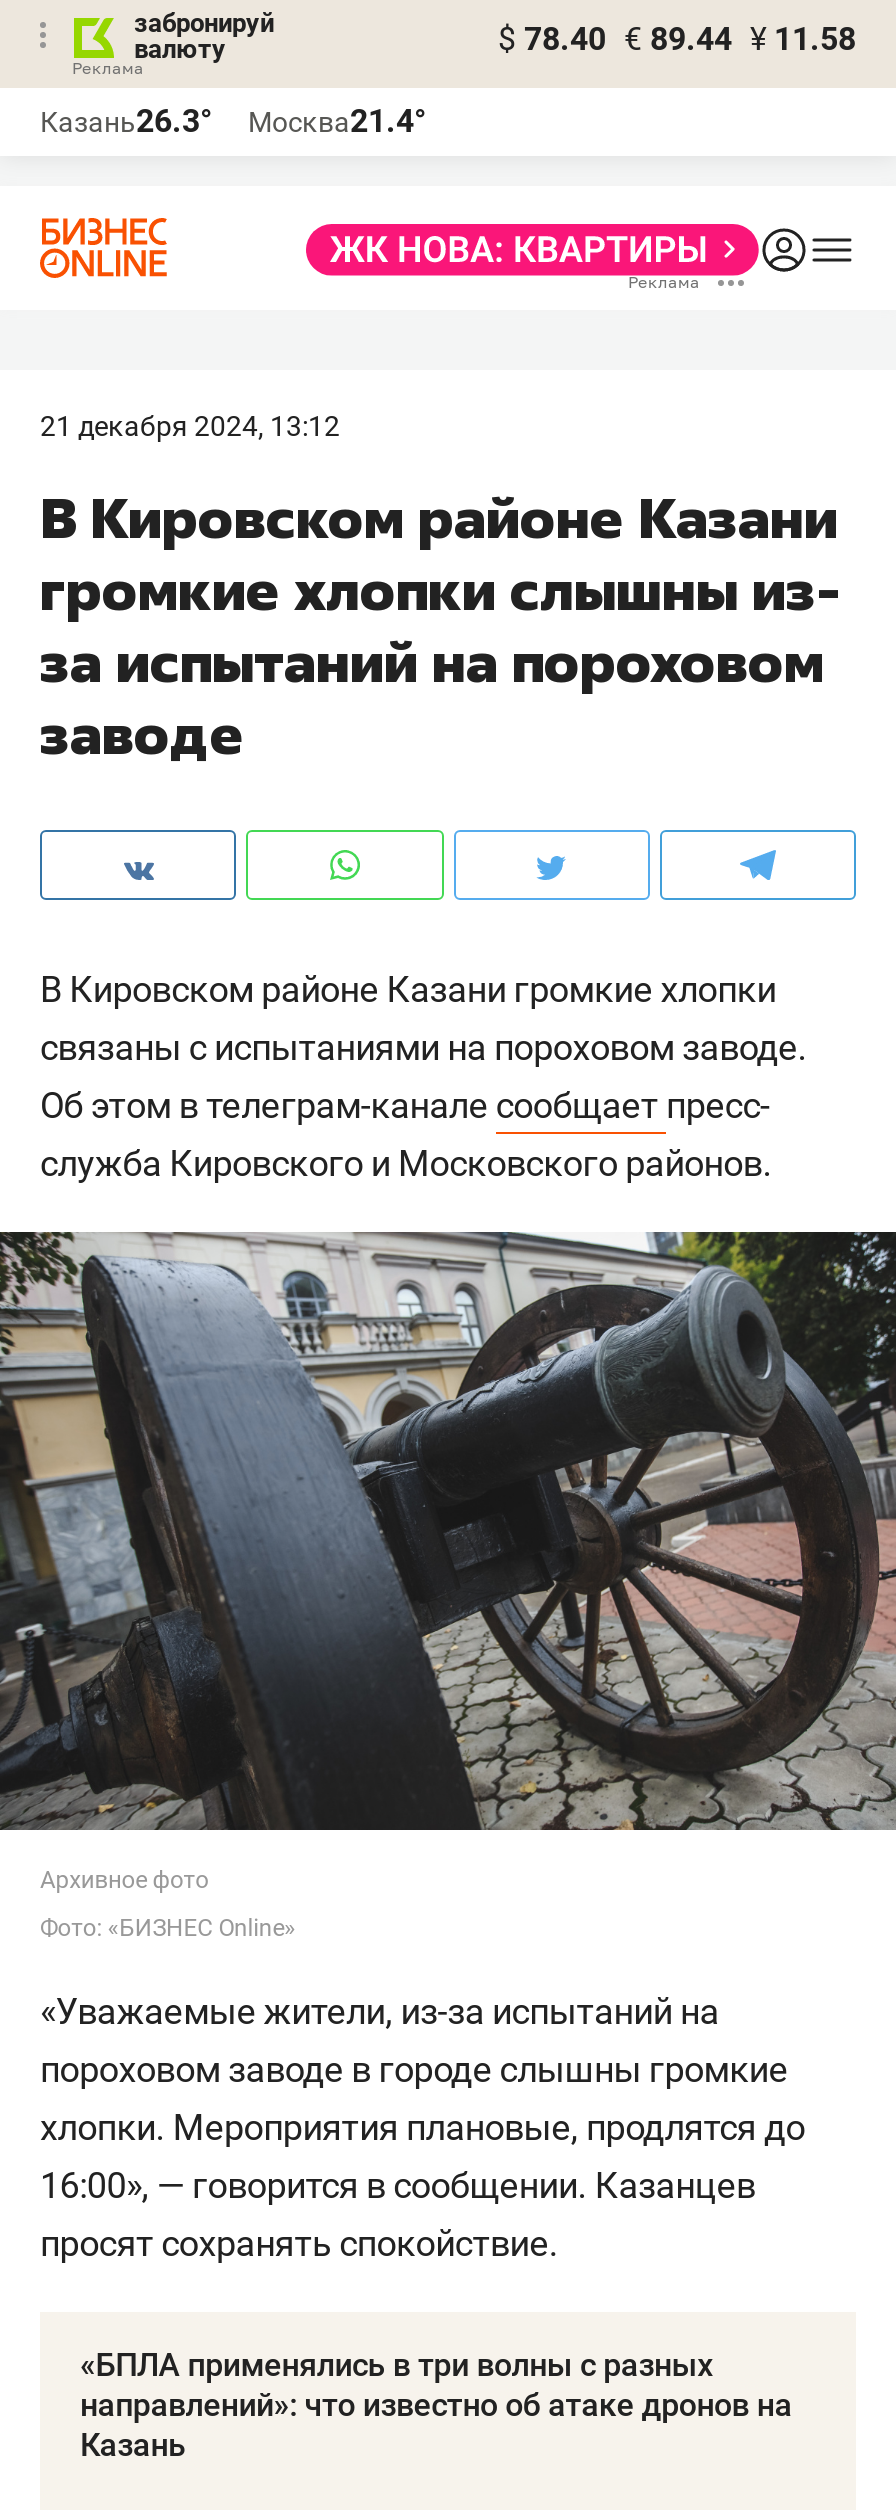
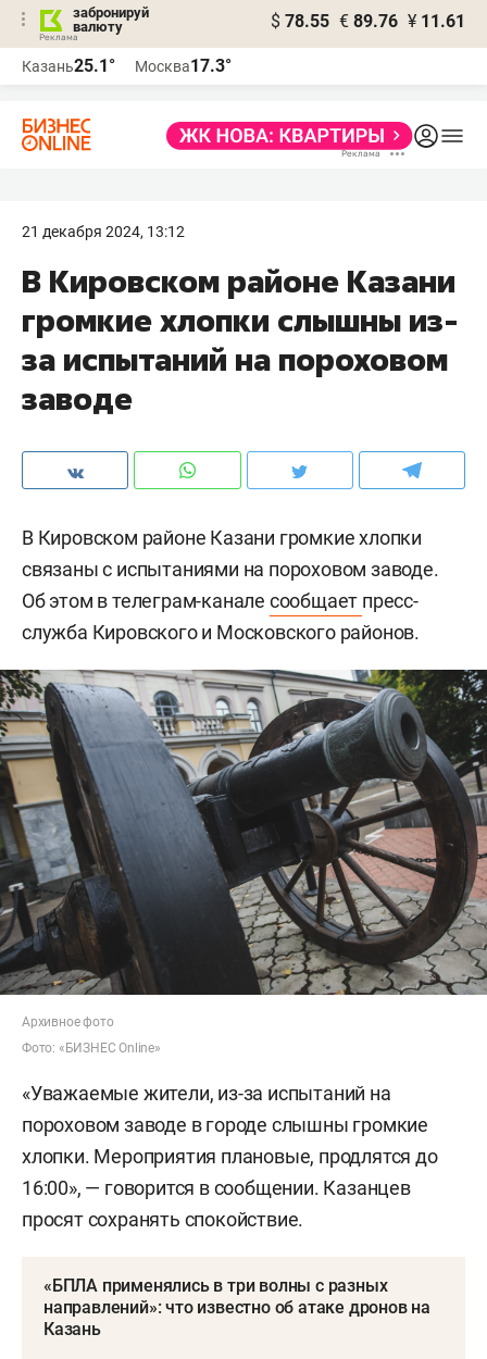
[498,20,856,58] $ 78.40 € 89.44 ¥ 11.58 -> [271,11,465,32] $ 78.55 € 89.76 ¥ 11.61
[40,102,212,140] Казань26.3° -> [22,55,115,76] Казань25.1°
[248,102,426,140] Москва21.4° -> [135,55,232,76] Москва17.3°

